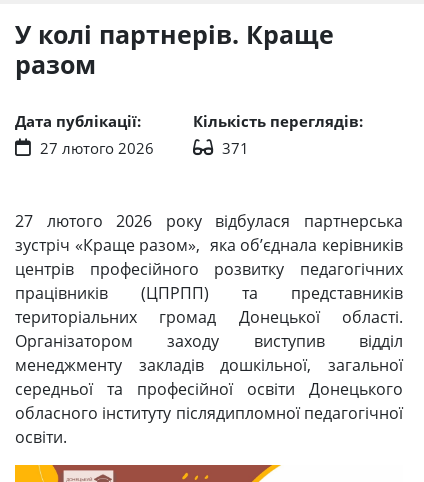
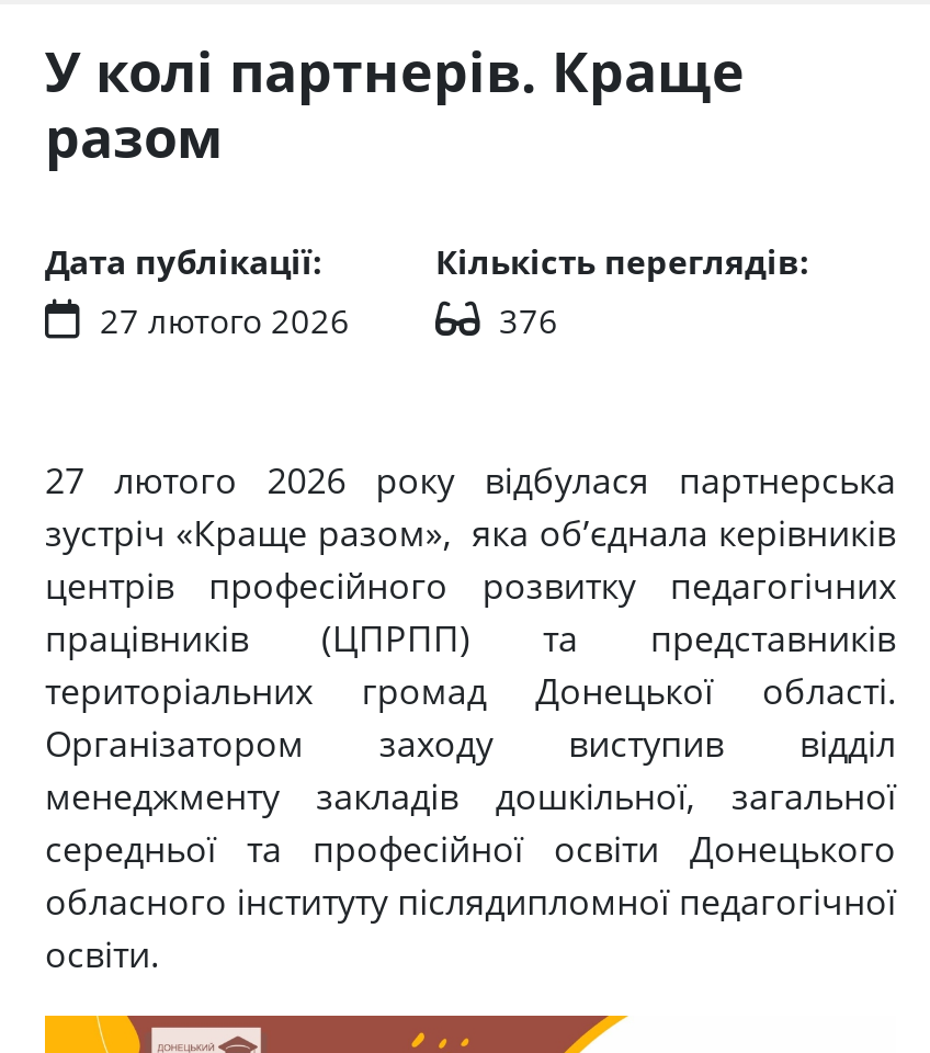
[222,138,249,158] 371 -> [499,297,558,341] 376

